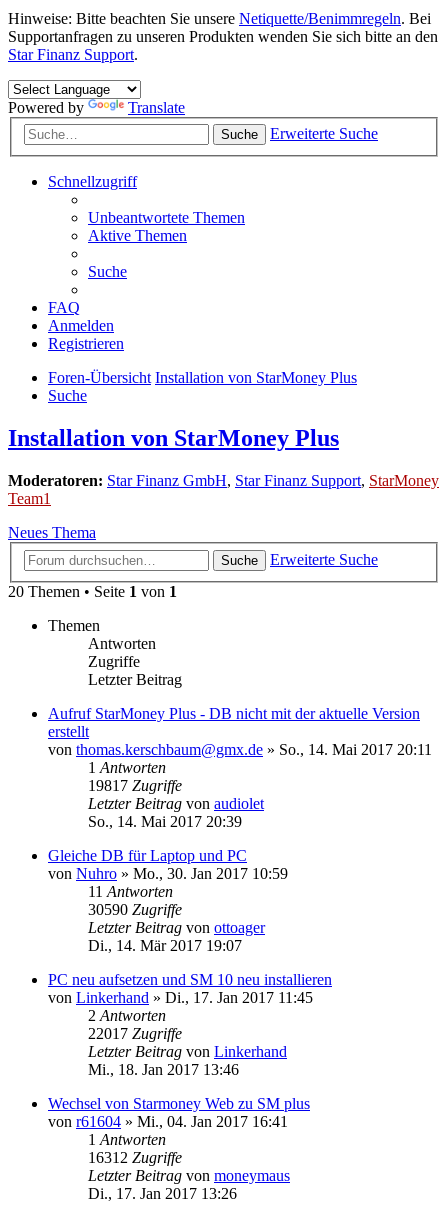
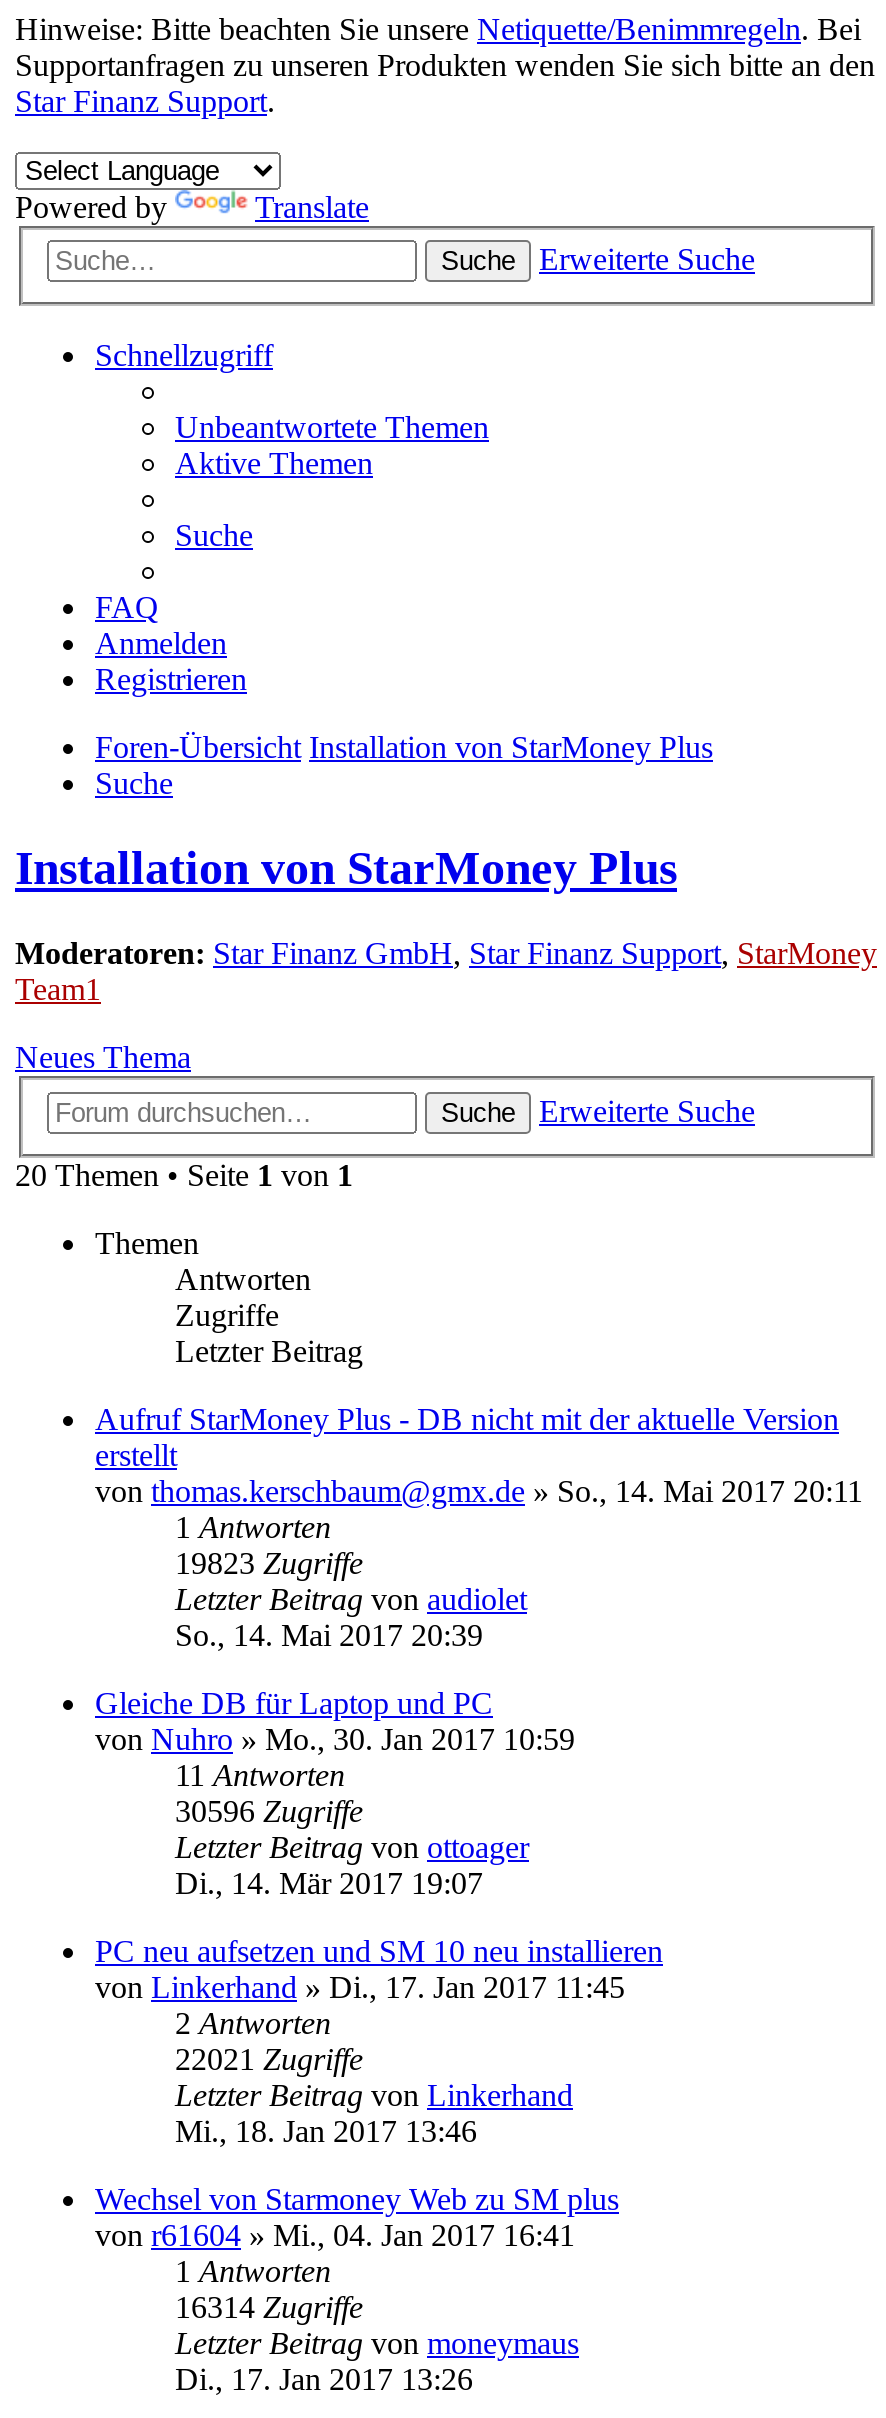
[88,777,182,794] 19817 Zugriffe -> [175,1546,363,1580] 19823 Zugriffe
[88,901,182,918] 30590 Zugriffe -> [175,1794,363,1828] 30596 Zugriffe
[88,1025,182,1042] 22017 Zugriffe -> [175,2042,363,2076] 22021 Zugriffe
[88,1149,182,1166] 16312 Zugriffe -> [175,2290,363,2324] 16314 Zugriffe

